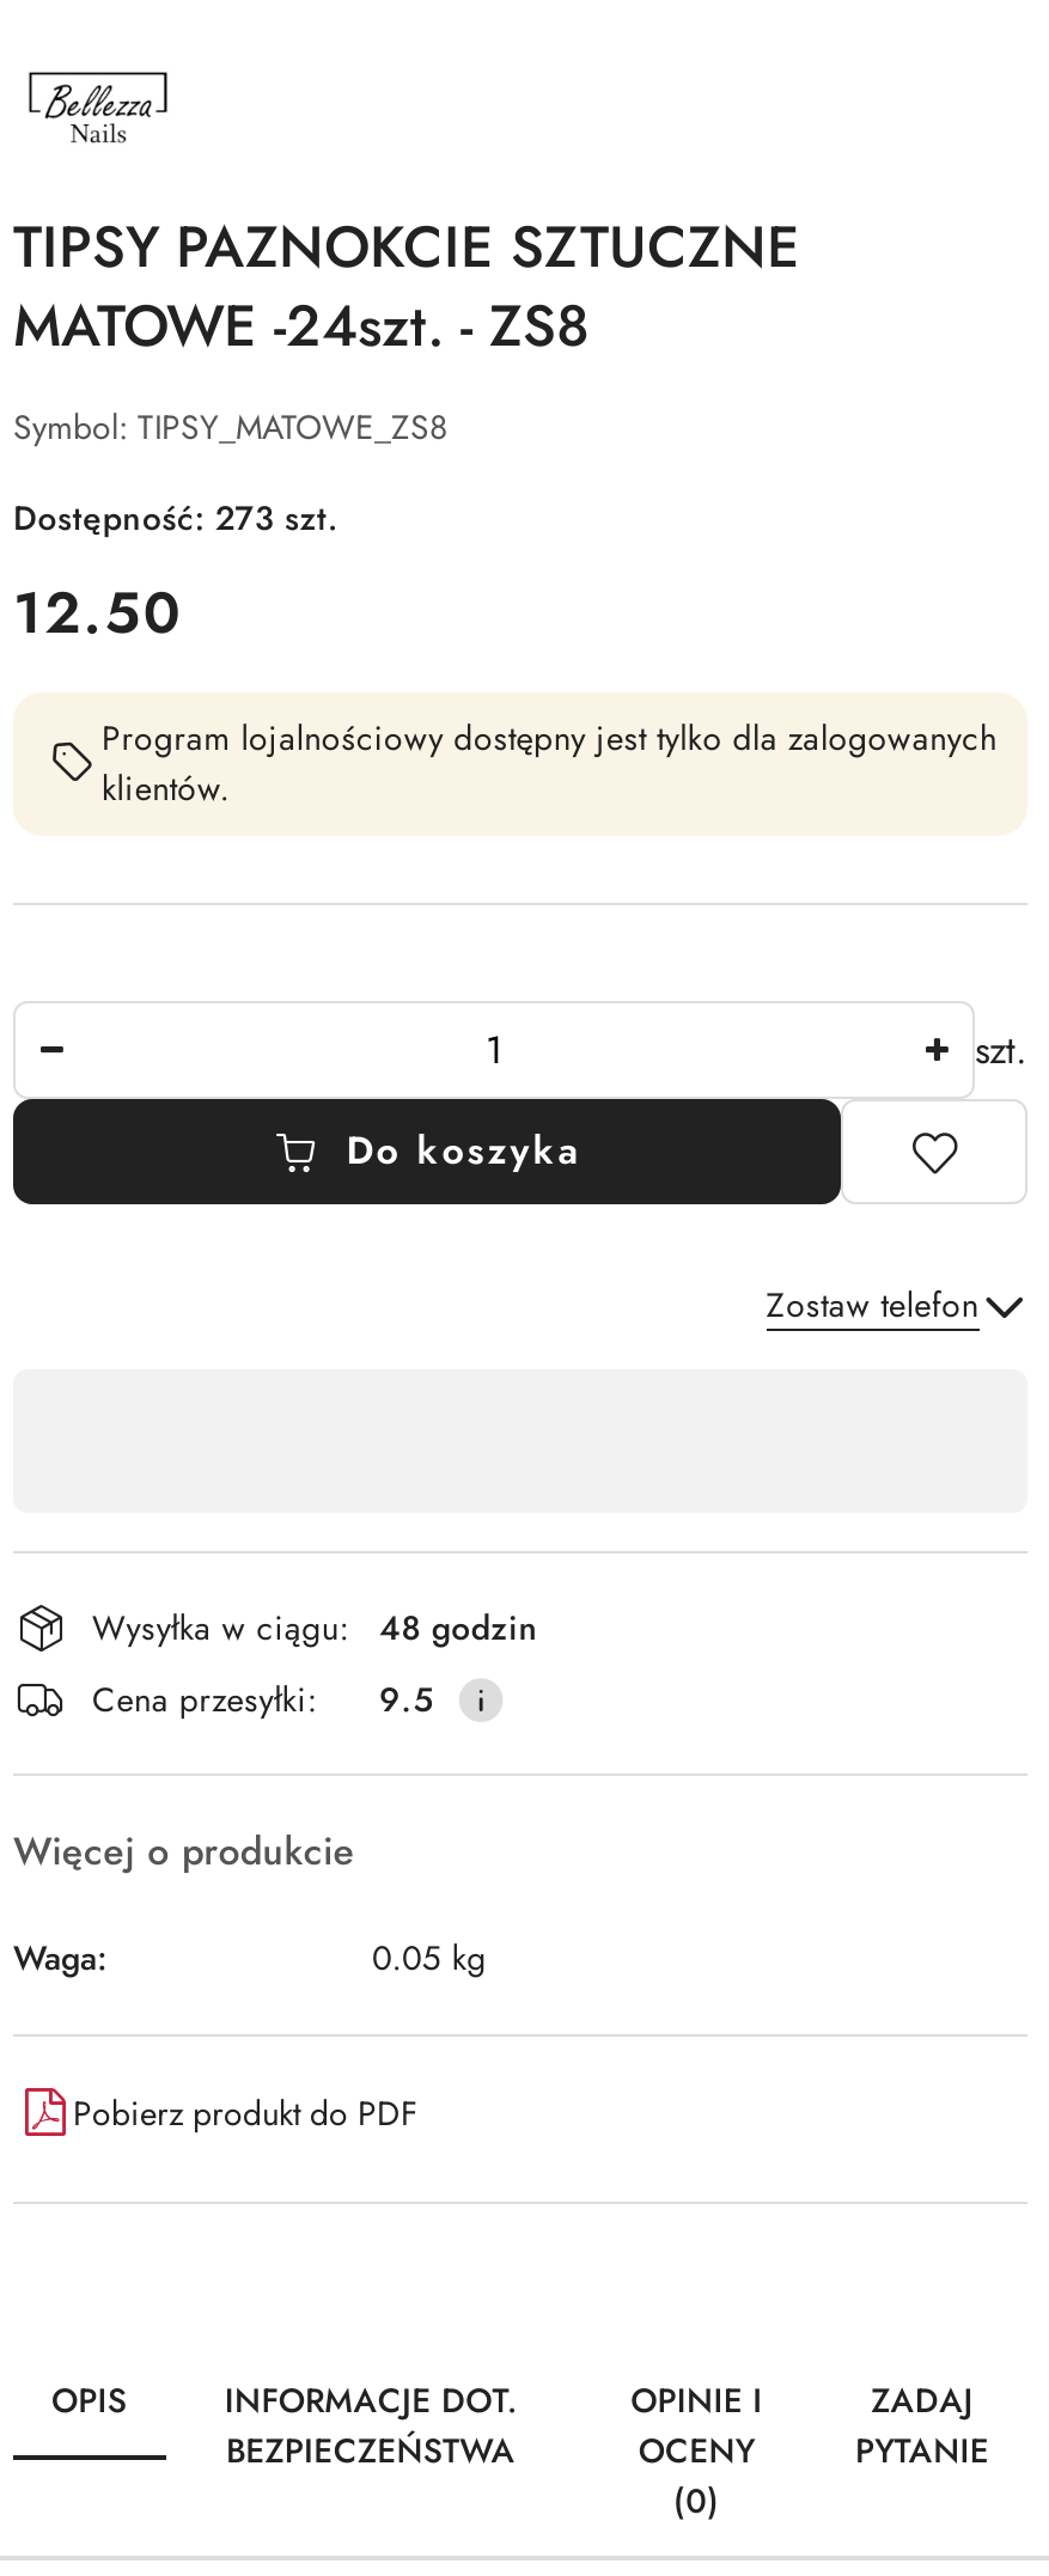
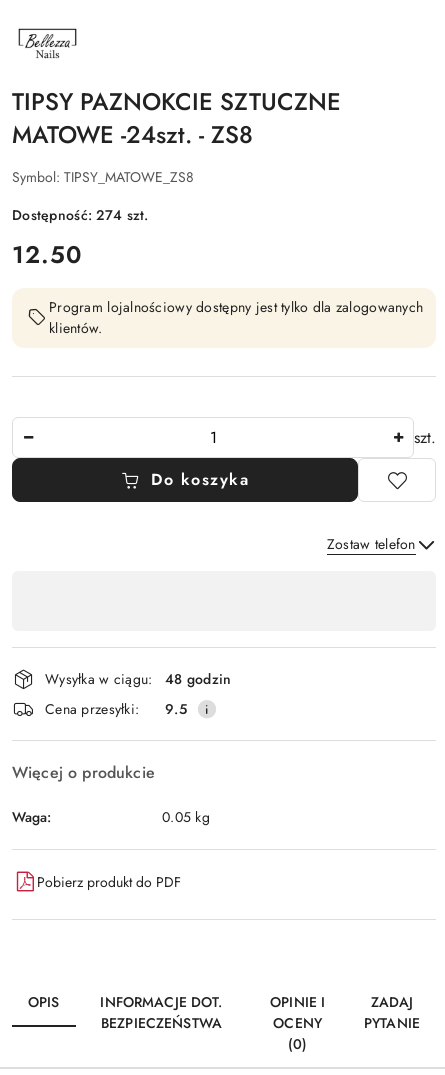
[13,495,338,543] Dostępność: 273 szt. -> [12,205,149,225] Dostępność: 274 szt.

